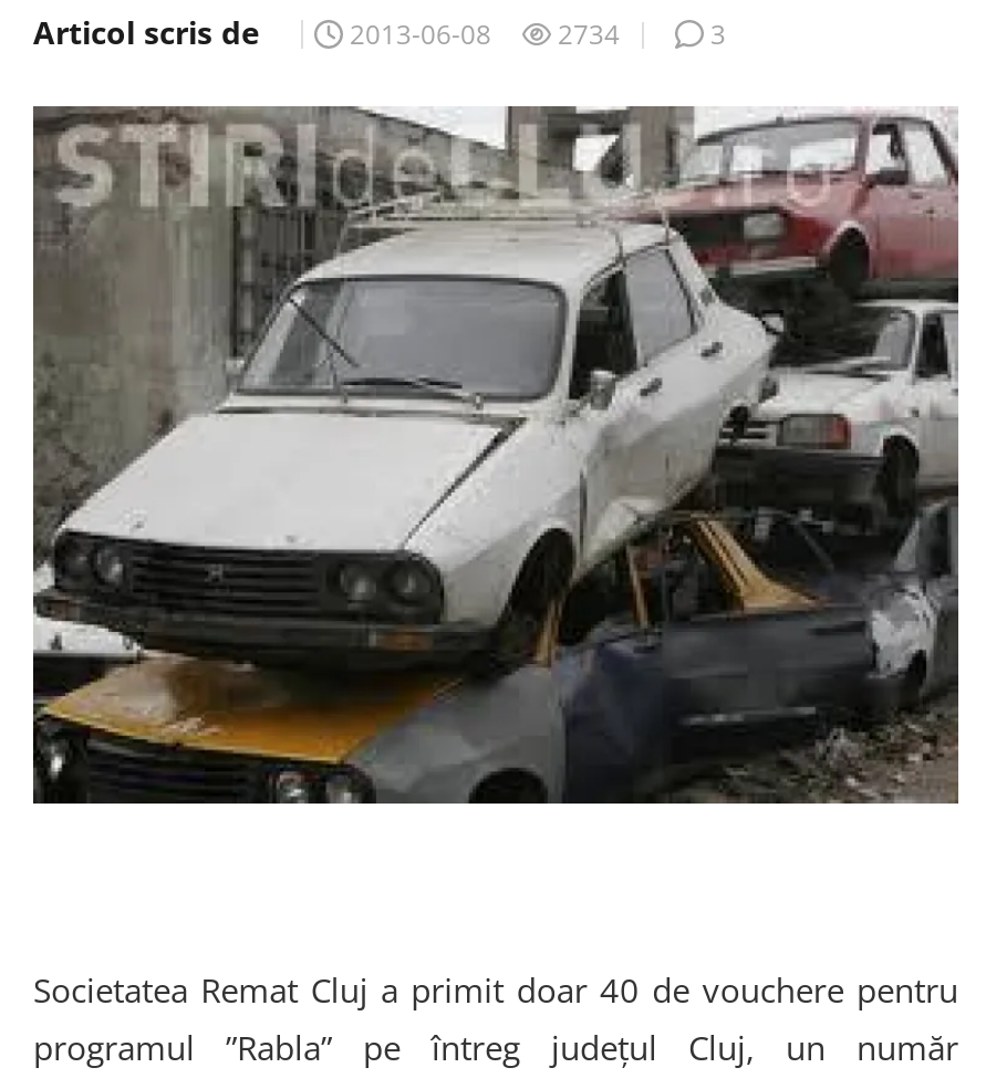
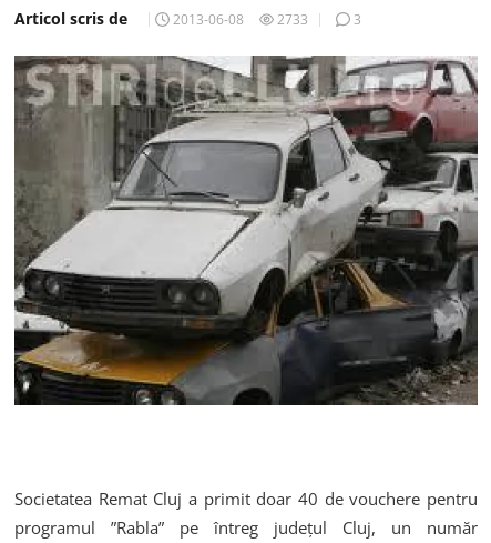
[350,15,620,53] 2013-06-08 2734 -> [173,10,308,29] 2013-06-08 2733

